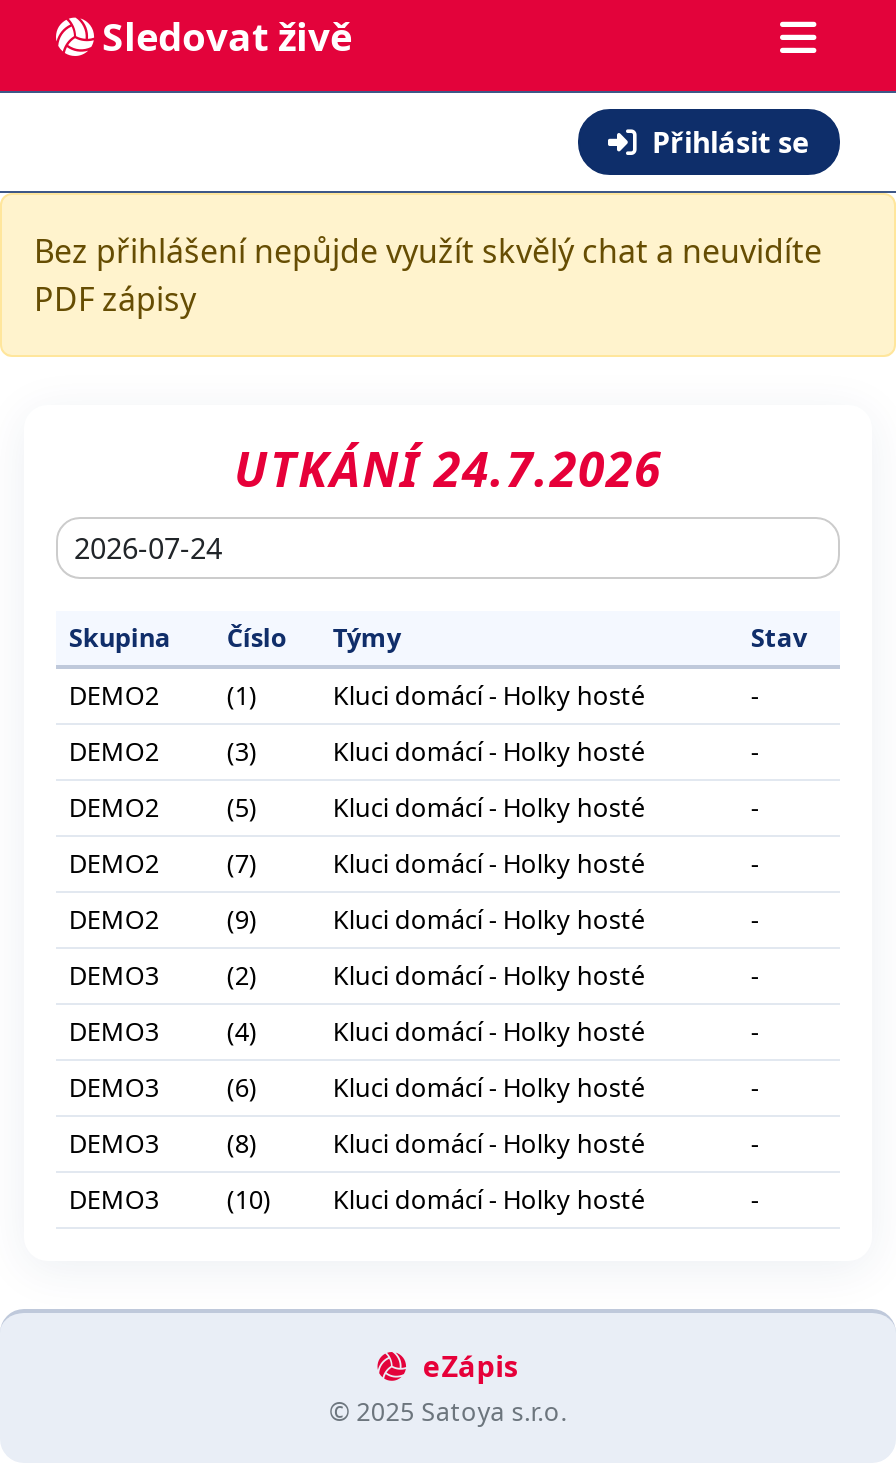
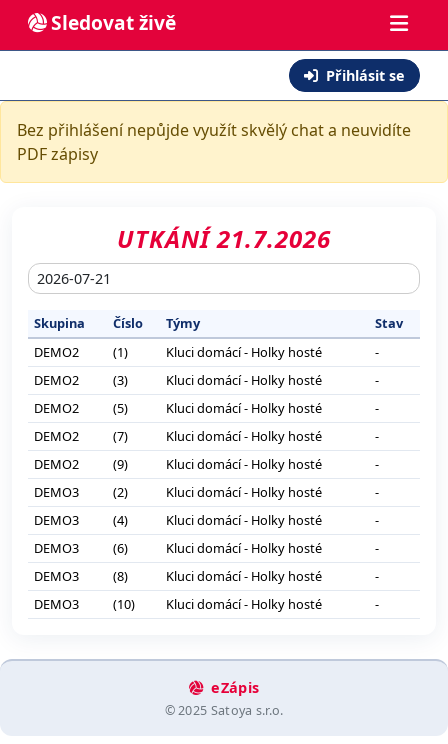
[234,435,662,501] UTKÁNÍ 24.7.2026 -> [117,222,331,255] UTKÁNÍ 21.7.2026

